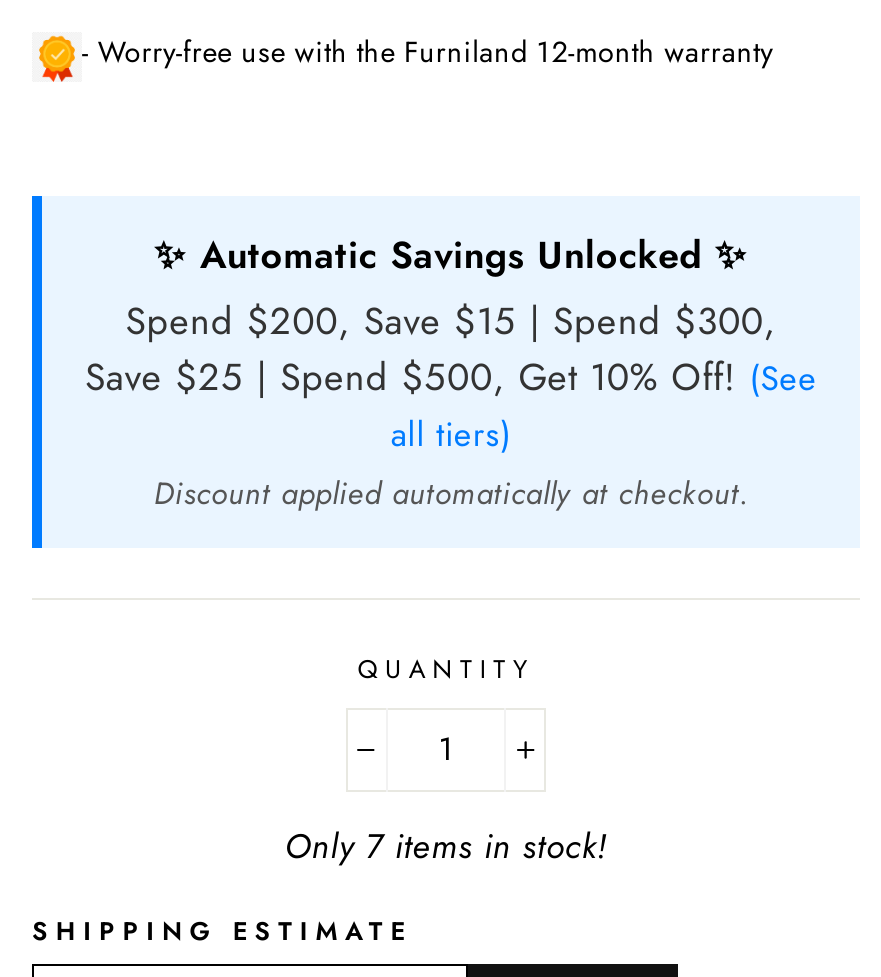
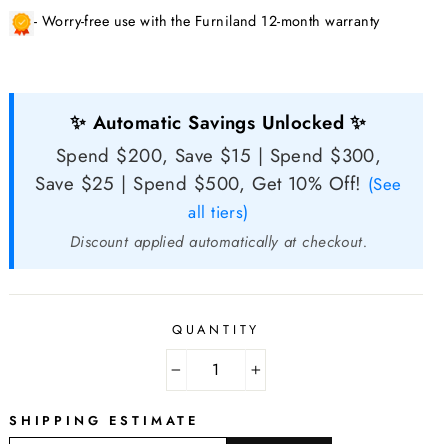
[285,821,607,869] Only 7 items in stock! -> none

